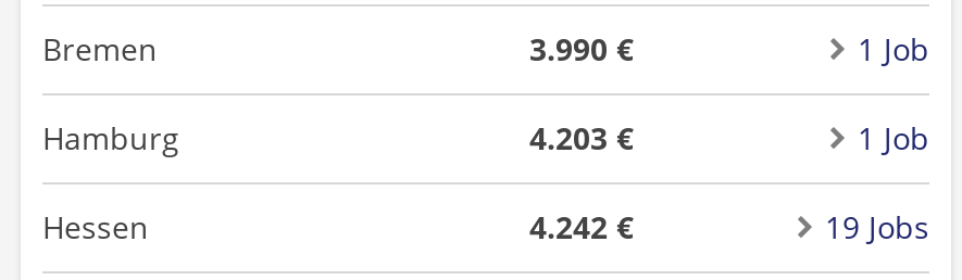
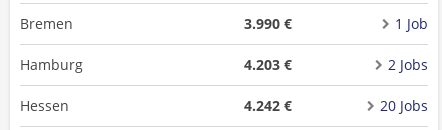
[858,117,929,158] 1 Job -> [388,55,428,74] 2 Jobs
[825,206,929,247] 19 Jobs -> [380,96,428,115] 20 Jobs

